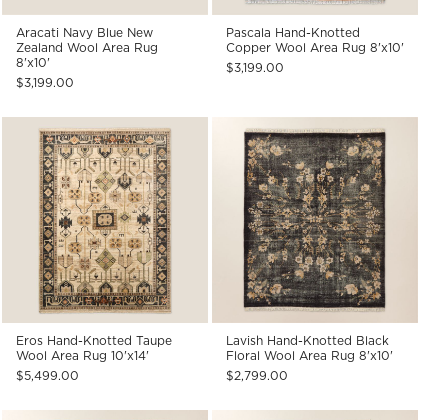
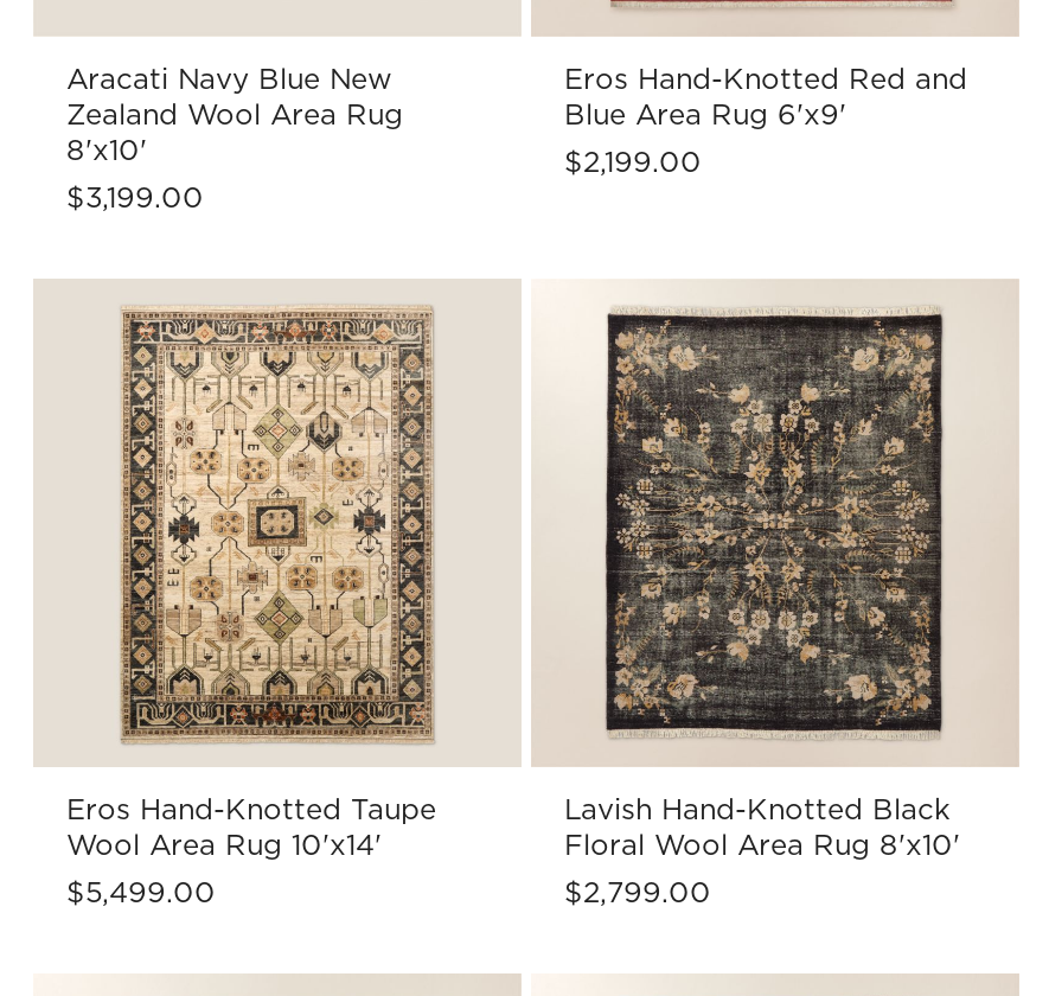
[226,25,404,75] Pascala Hand-Knotted | Copper Wool Area Rug 8'x10' | $3,199.00 -> [564,60,967,179] Eros Hand-Knotted Red and | Blue Area Rug 6'x9' | $2,199.00

